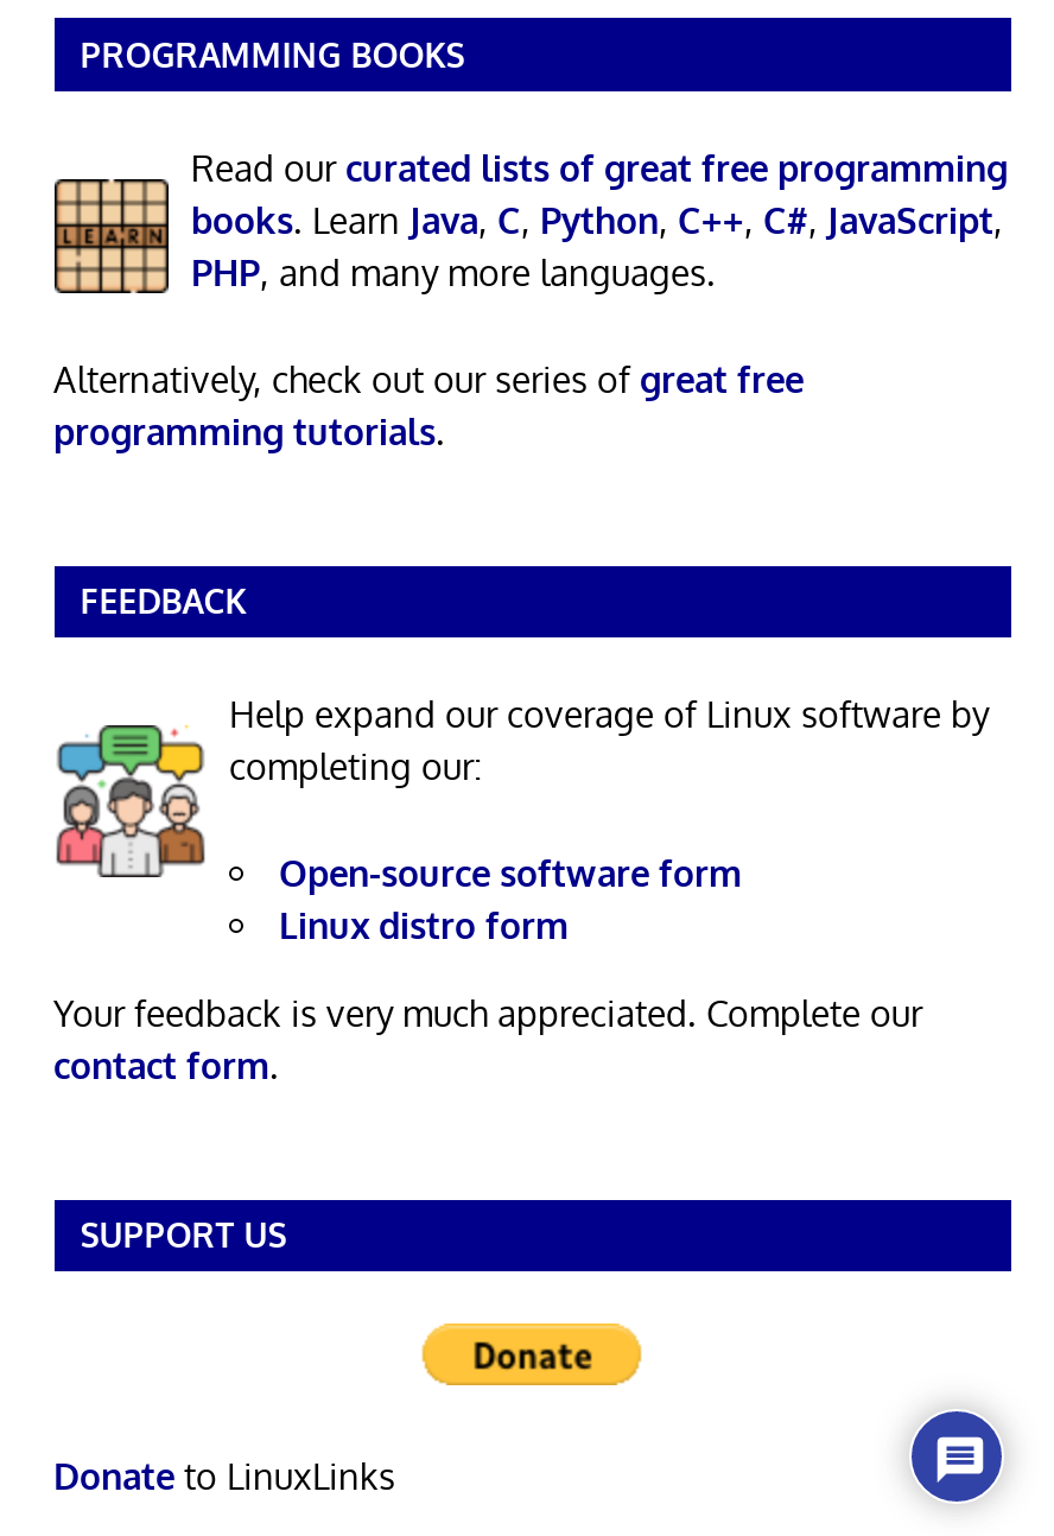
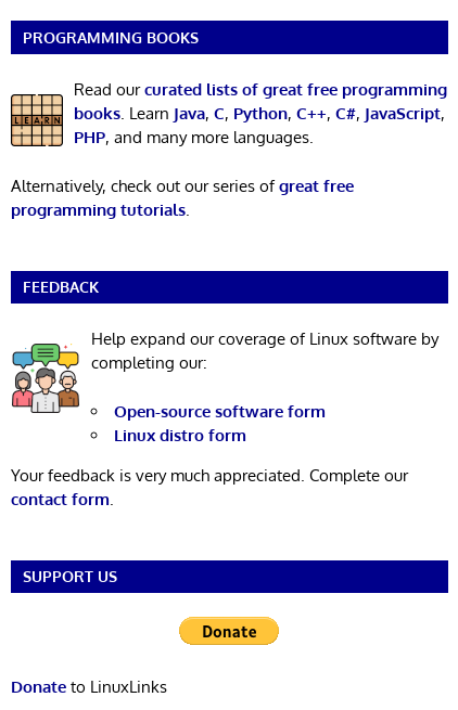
[907,1407,1007,1506] [image] -> none

